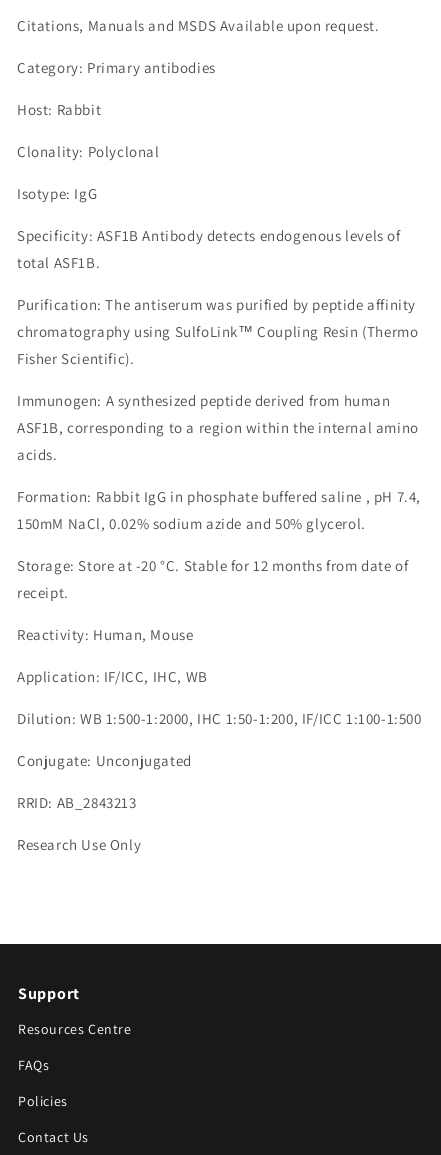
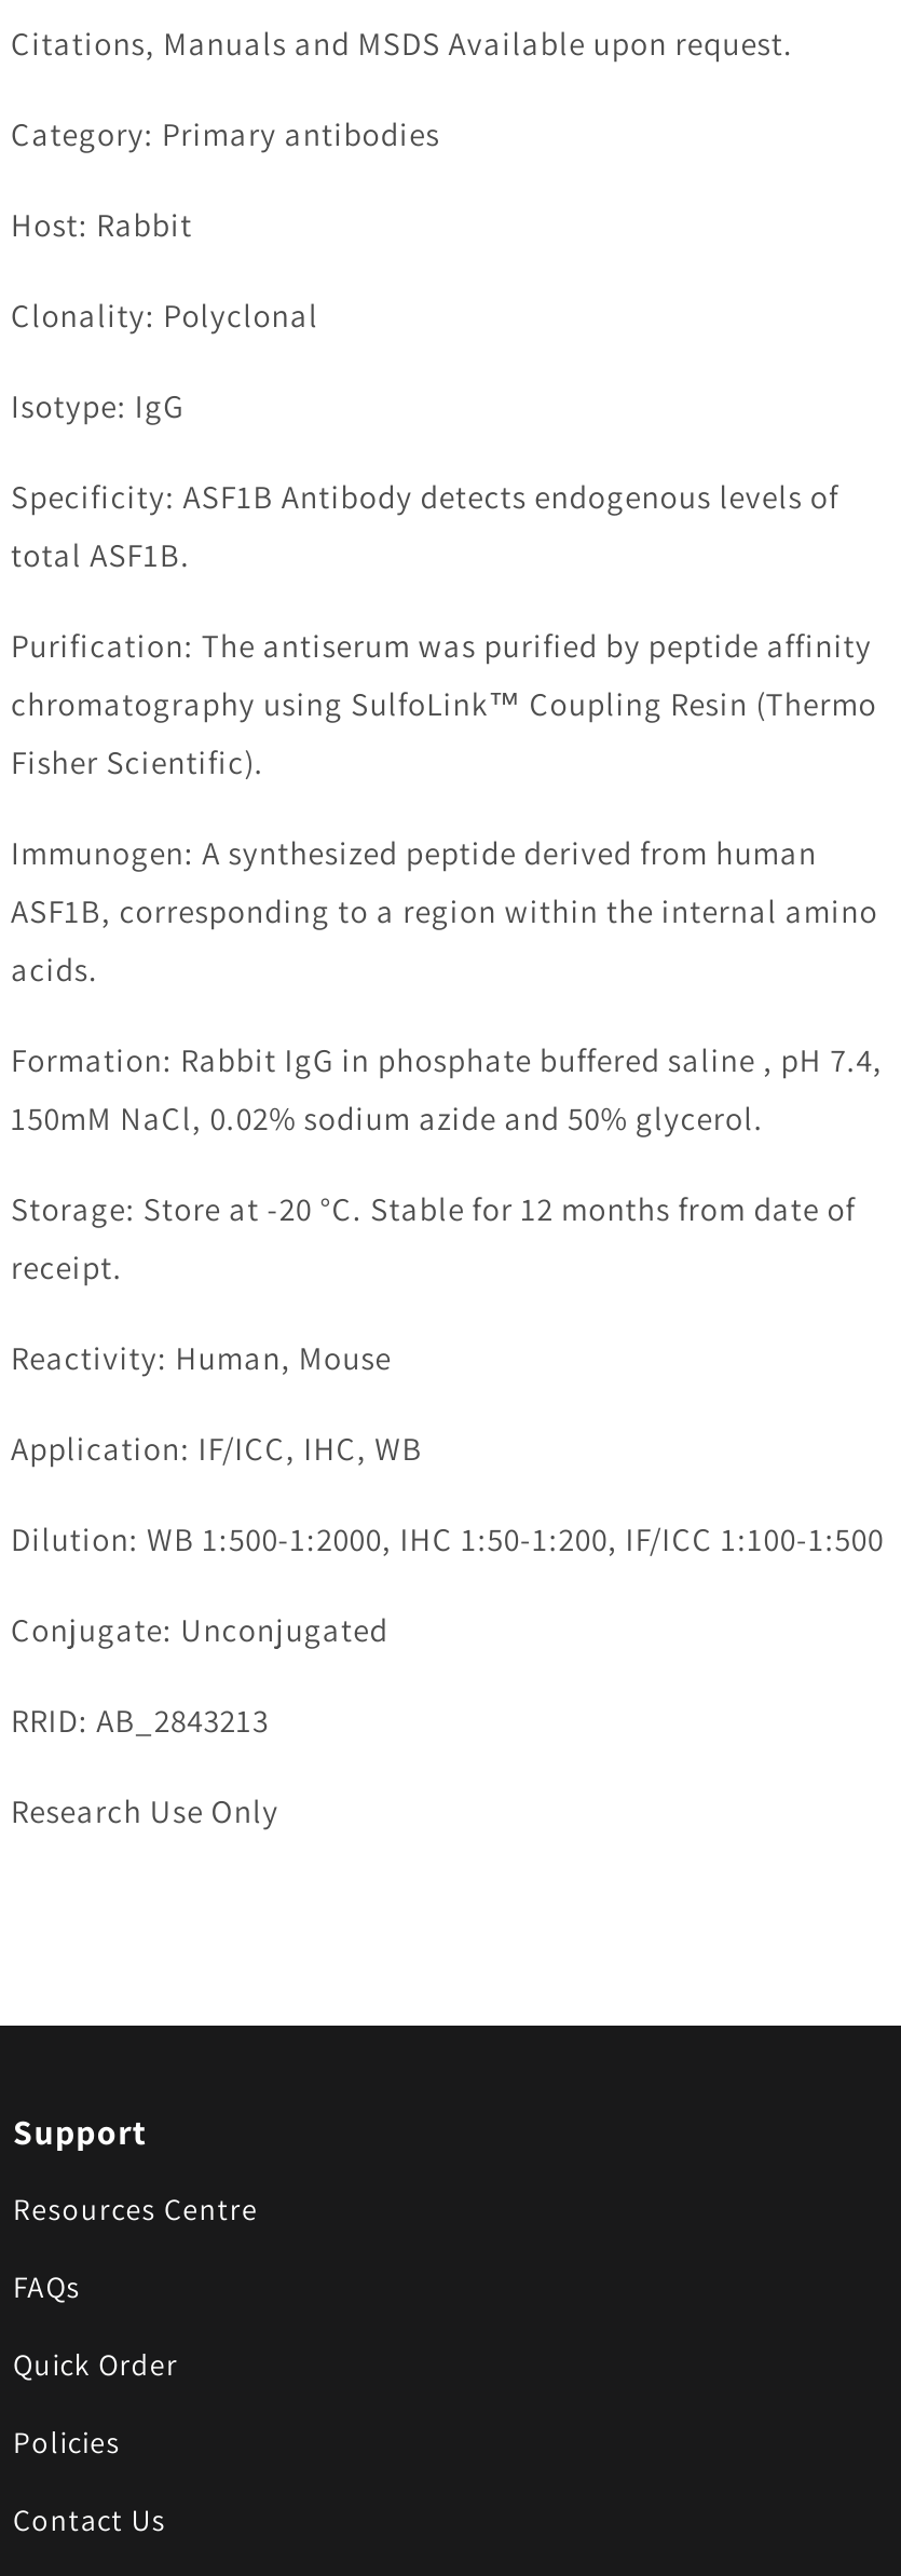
none -> [13,2345,178,2384] Quick Order

